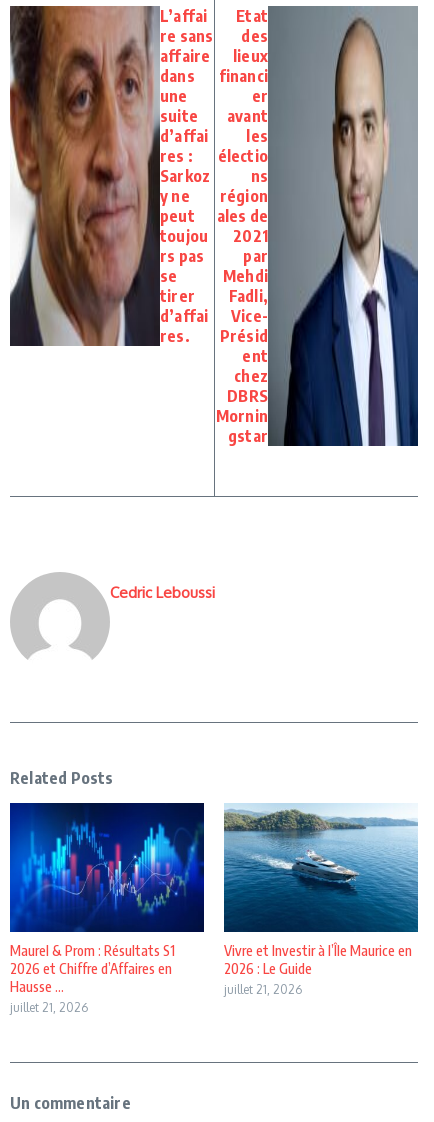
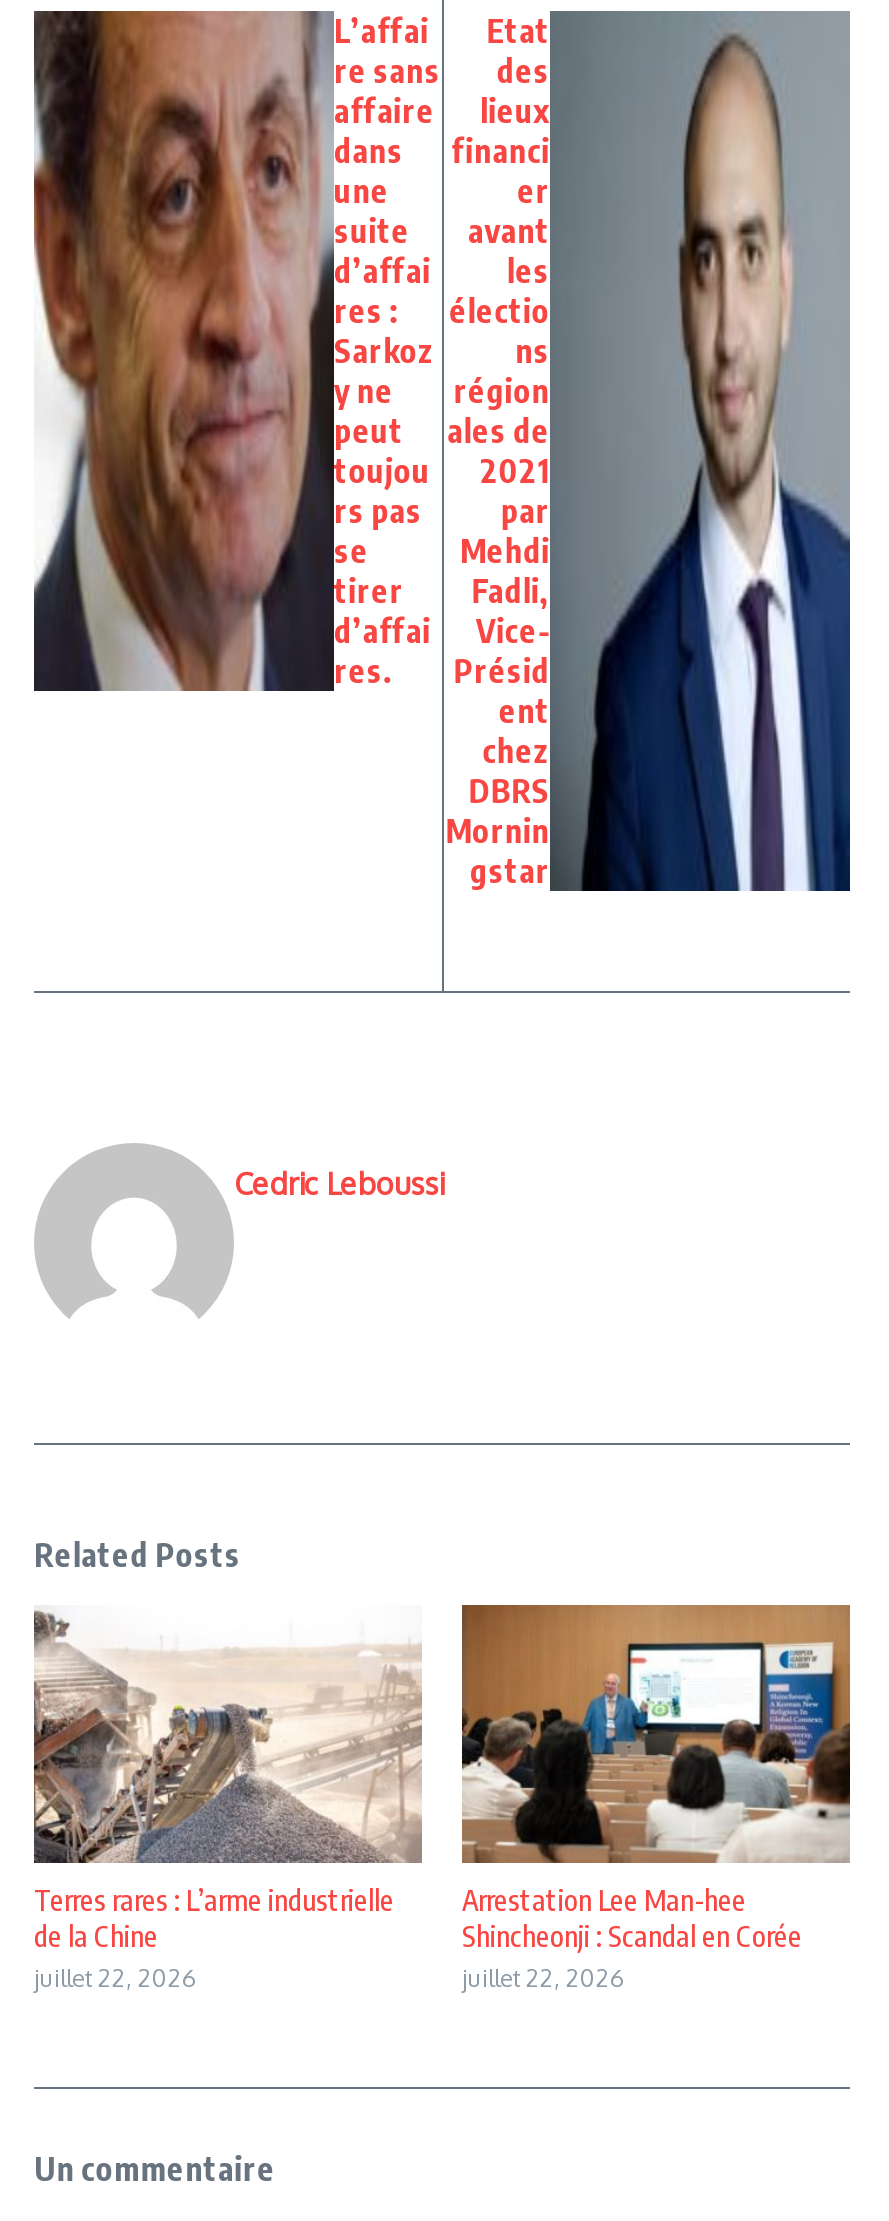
[9,802,205,1015] [image] | Maurel & Prom : Résultats S1 | 2026 et Chiffre d’Affaires en | Hausse ... | juillet 21, 2026 -> [32,1605,424,1994] [image] | Terres rares : L’arme industrielle | de la Chine | juillet 22, 2026
[223,803,419,997] [image] | Vivre et Investir à l’Île Maurice en | 2026 : Le Guide | juillet 21, 2026 -> [460,1603,852,1994] [image] | Arrestation Lee Man-hee | Shincheonji : Scandal en Corée | juillet 22, 2026

